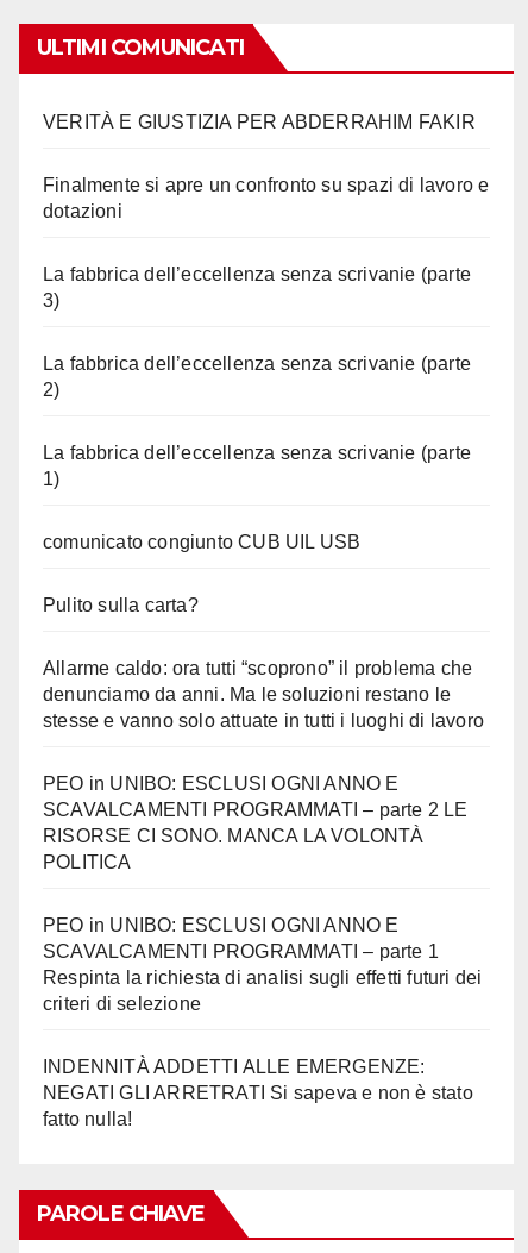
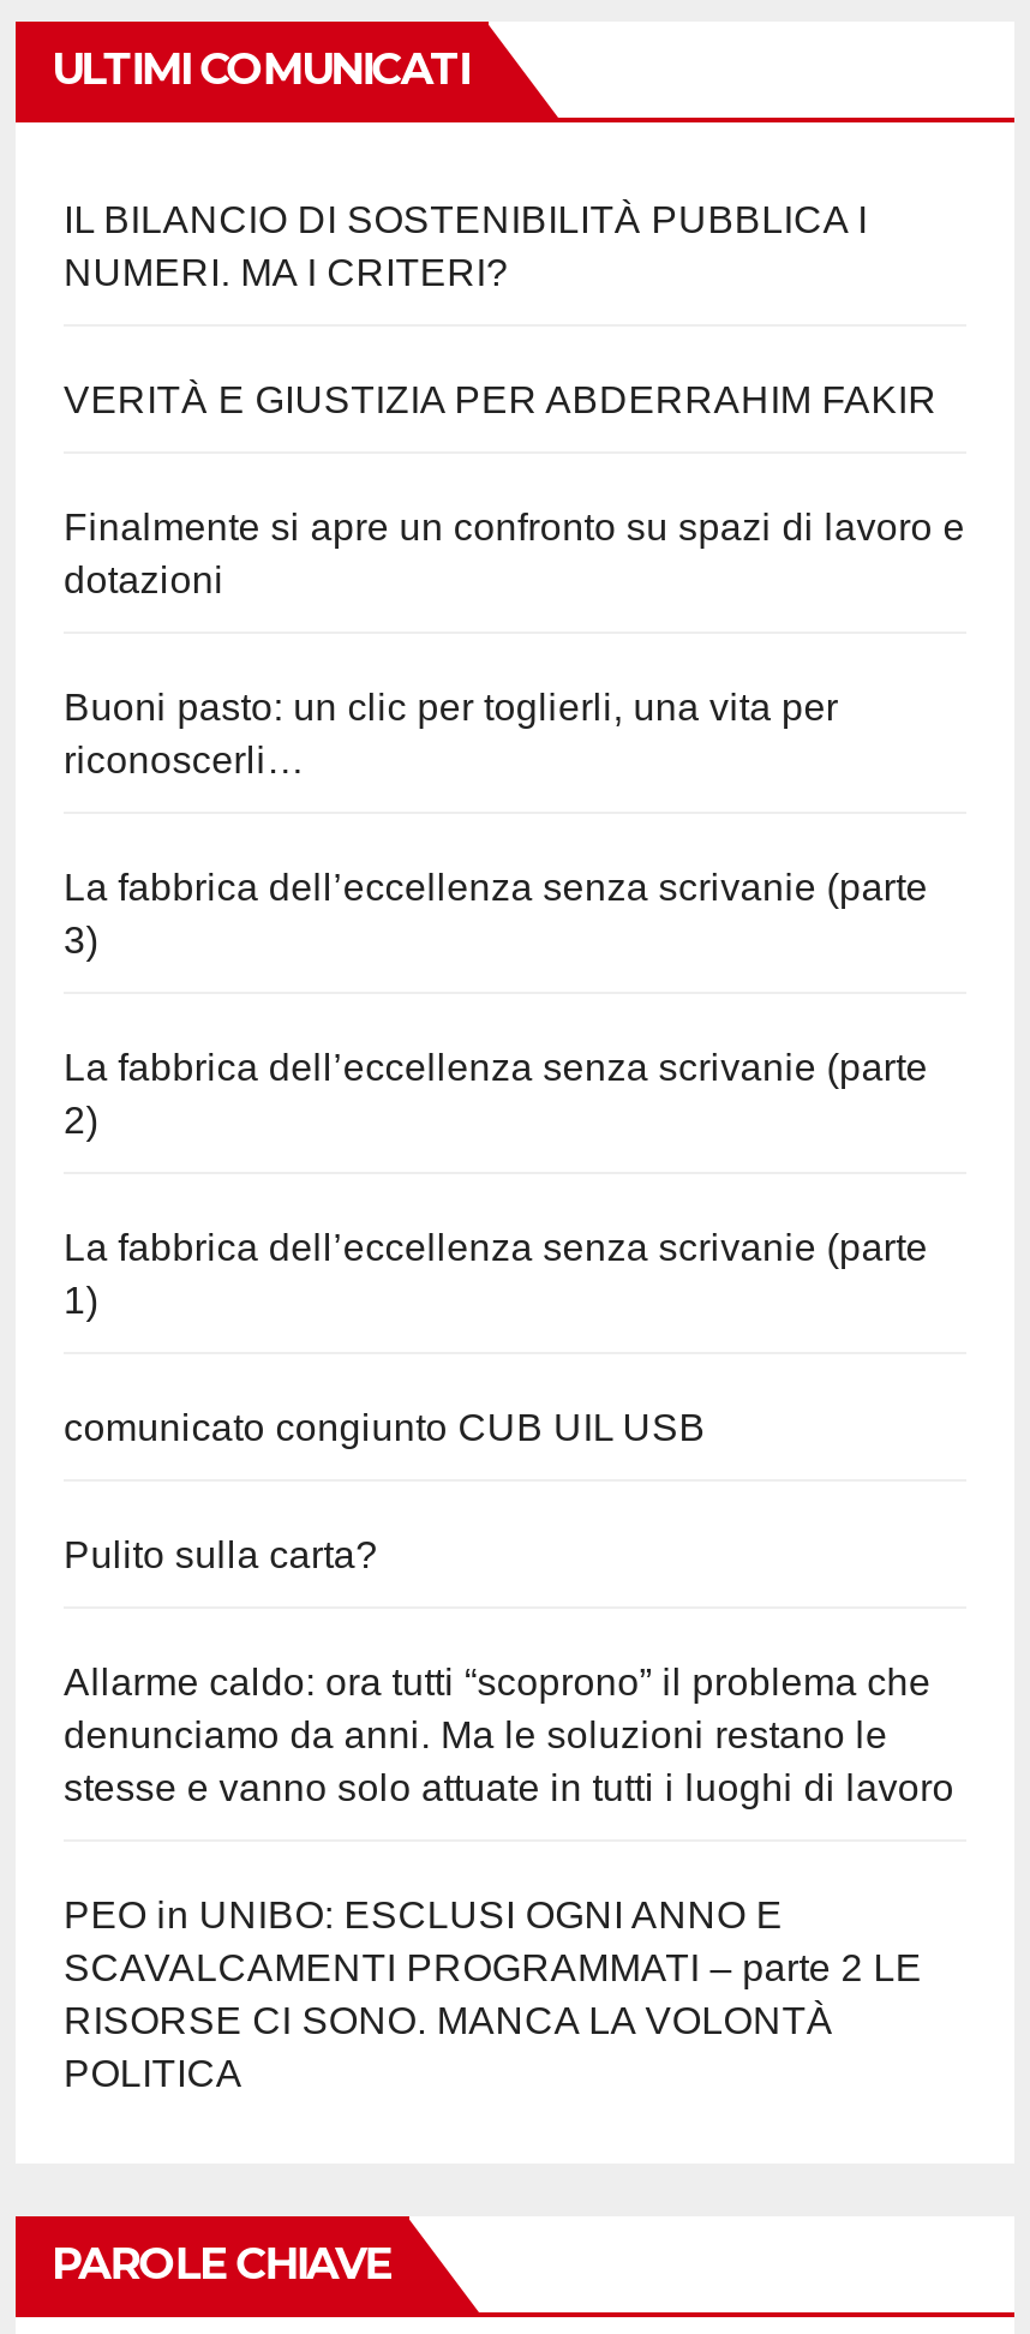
none -> [64,200,867,293] IL BILANCIO DI SOSTENIBILITÀ PUBBLICA I | NUMERI. MA I CRITERI?
moved [43,112,489,222] -> [64,380,965,601]: VERITÀ E GIUSTIZIA PER ABDERRAHIM FAKIR | Finalmente si apre un confronto su spazi di lavoro e | dotazioni
none -> [64,687,838,781] Buoni pasto: un clic per toglierli, una vita per | riconoscerli…
moved [43,264,484,872] -> [64,867,954,2094]: La fabbrica dell’eccellenza senza scrivanie (parte | 3) | La fabbrica dell’eccellenza senza scrivanie (parte | ... | RISORSE CI SONO. MANCA LA VOLONTÀ | POLITICA
[43,915,482,1129] PEO in UNIBO: ESCLUSI OGNI ANNO E | SCAVALCAMENTI PROGRAMMATI – parte 1 | Respinta la richiesta di analisi sugli effetti futuri dei | criteri di selezione | INDENNITÀ ADDETTI ALLE EMERGENZE: | NEGATI GLI ARRETRATI Si sapeva e non è stato | fatto nulla! -> none

